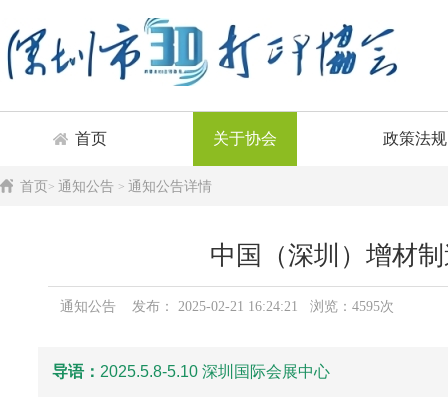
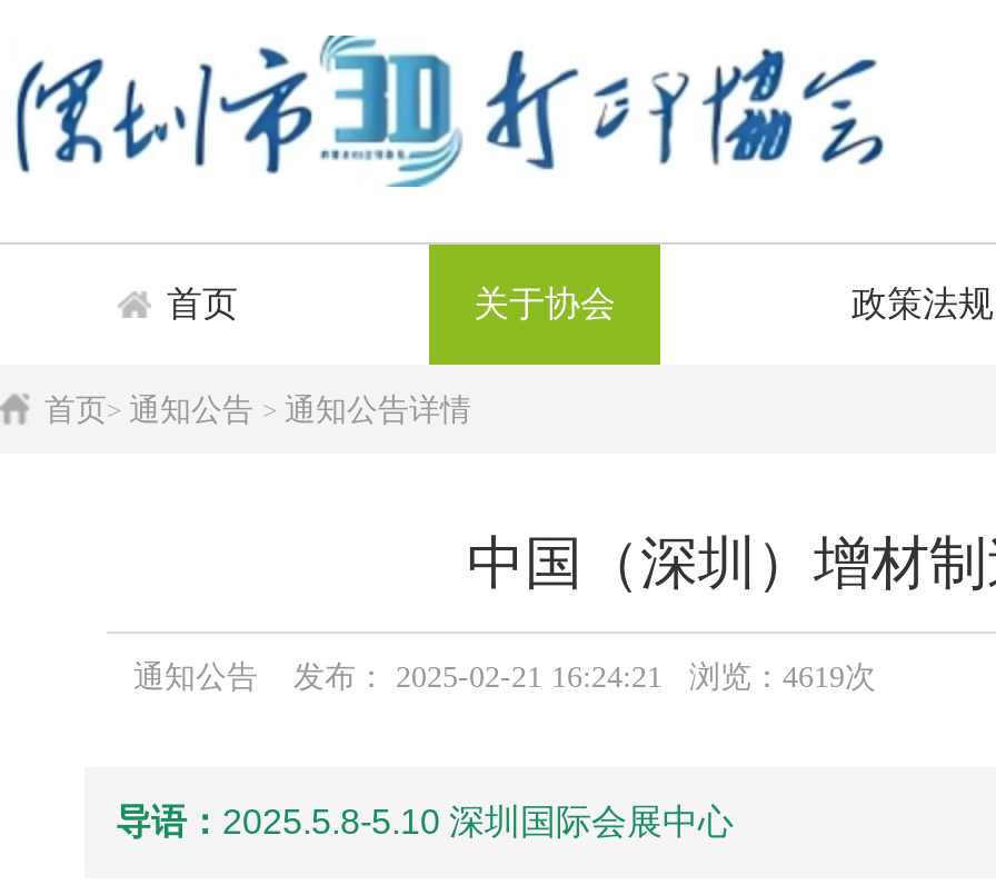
[60,299,394,314] 通知公告 发布： 2025-02-21 16:24:21 浏览：4595次 -> [133,660,876,694] 通知公告 发布： 2025-02-21 16:24:21 浏览：4619次

